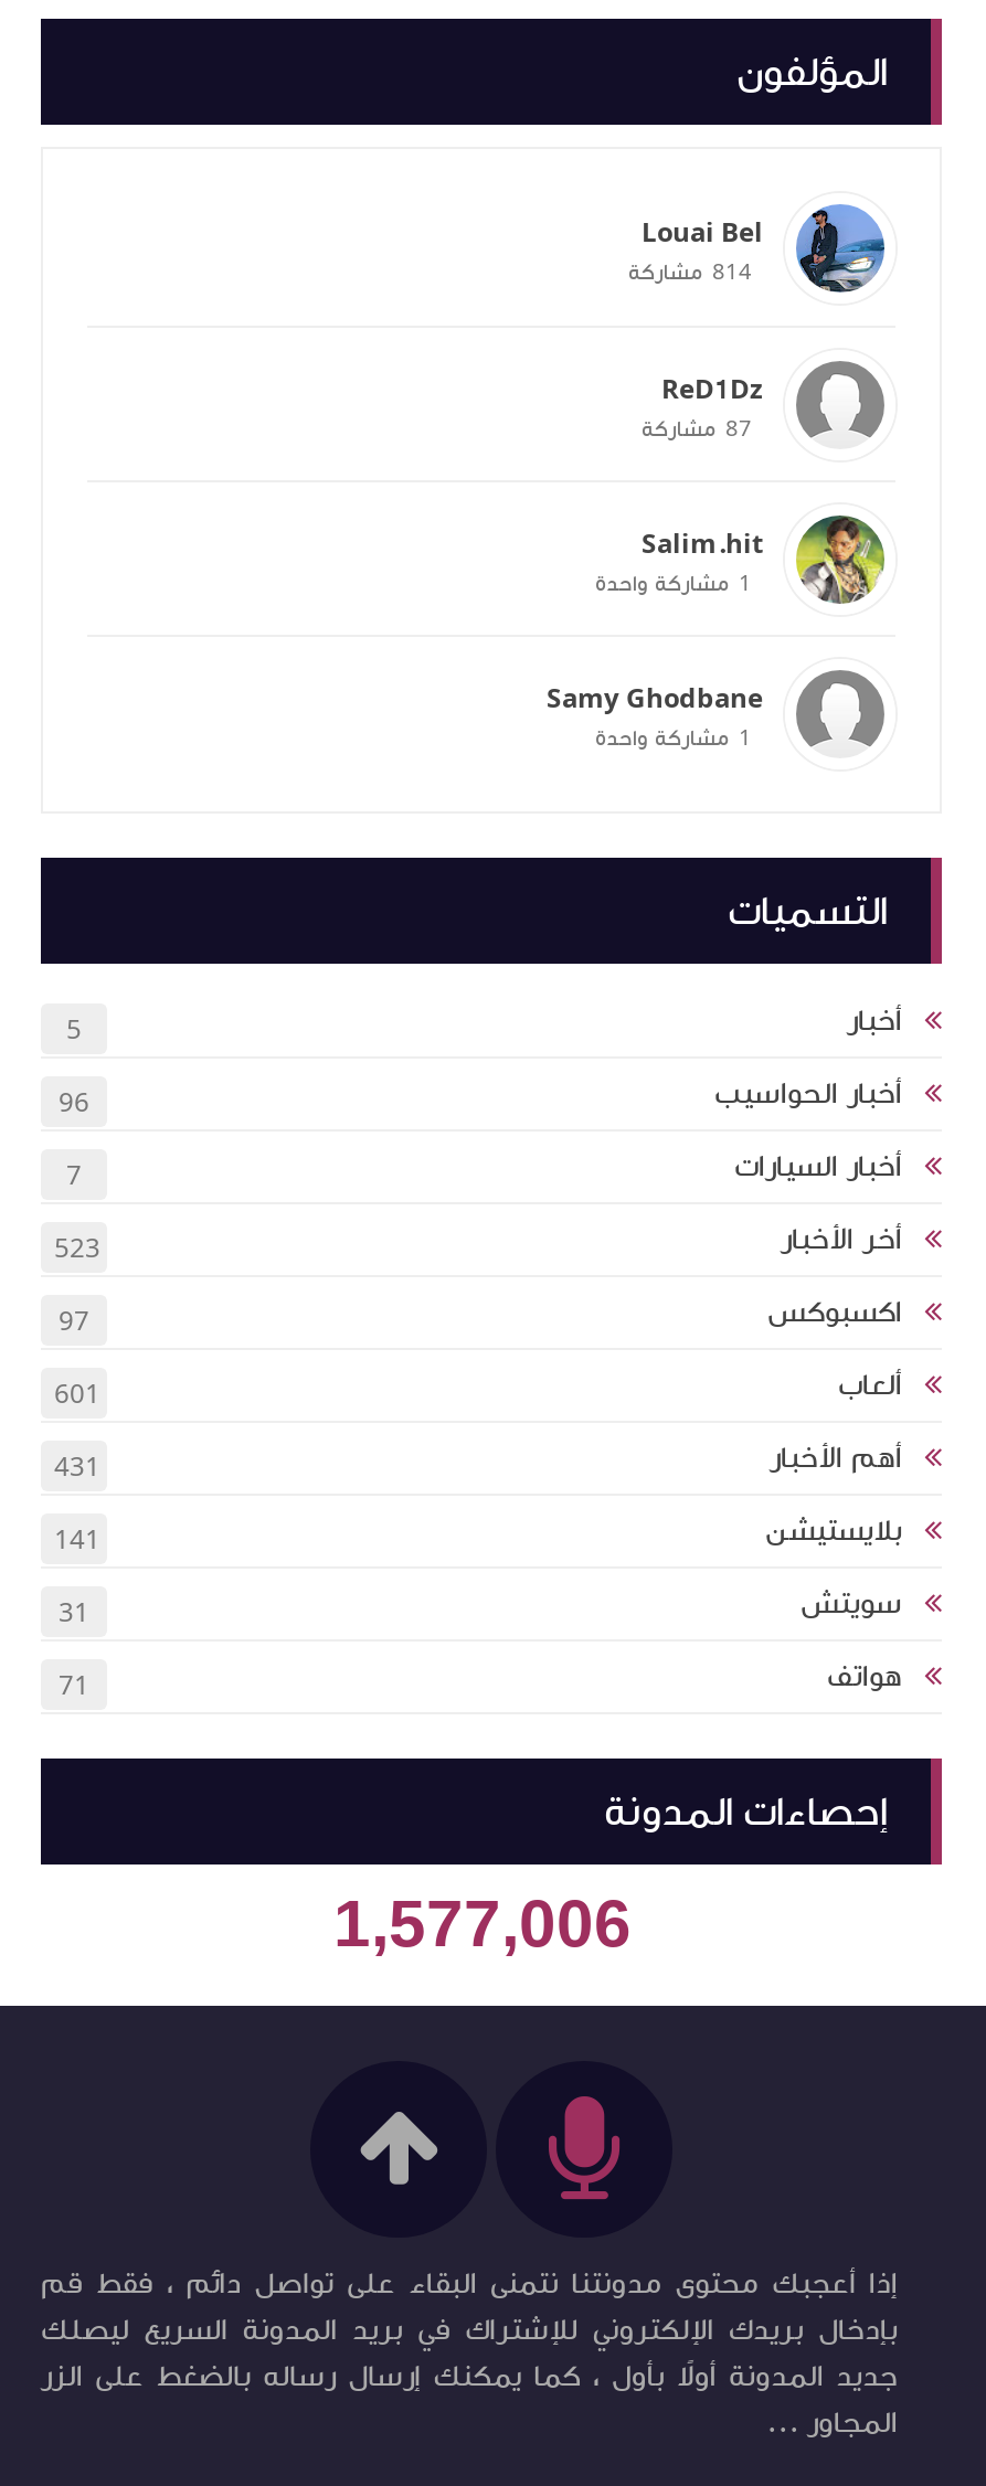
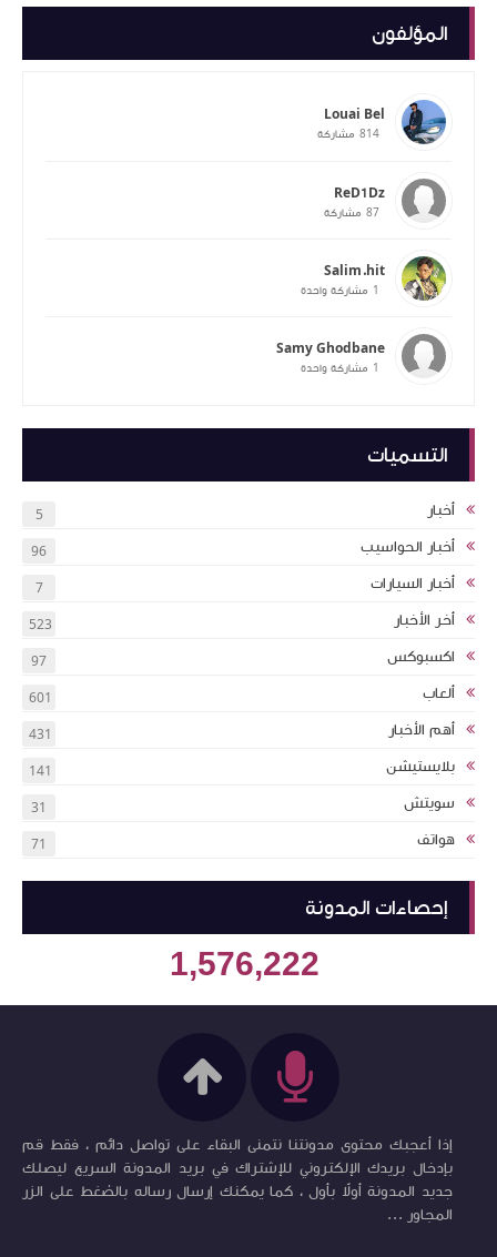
[333,1886,632,1959] 1,577,006 -> [169,945,319,981] 1,576,222

